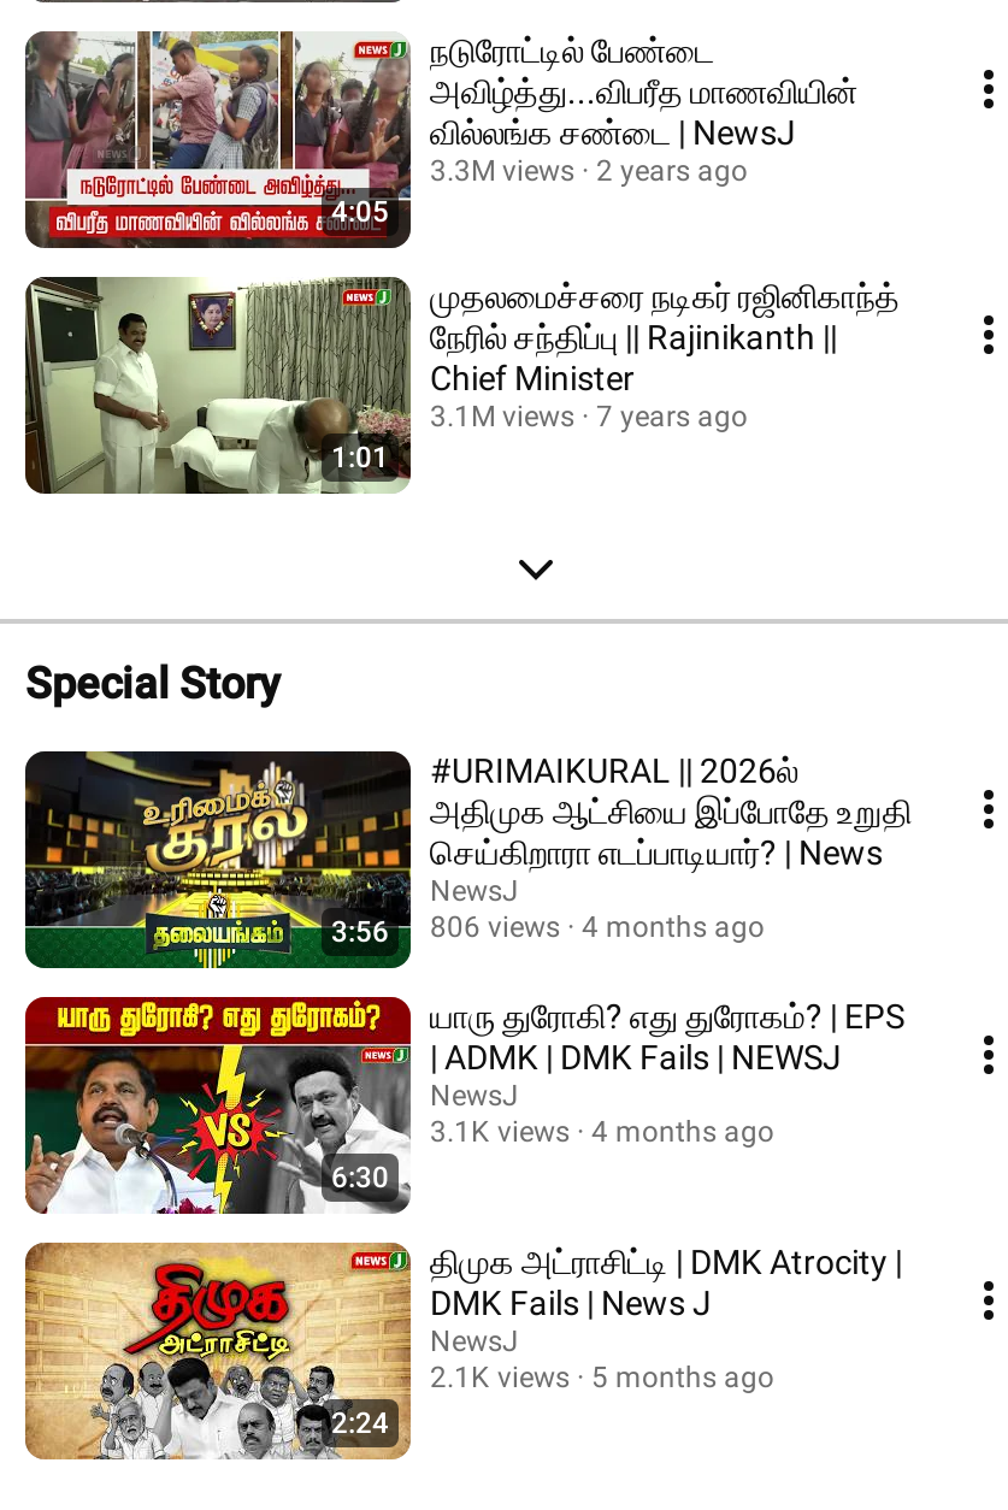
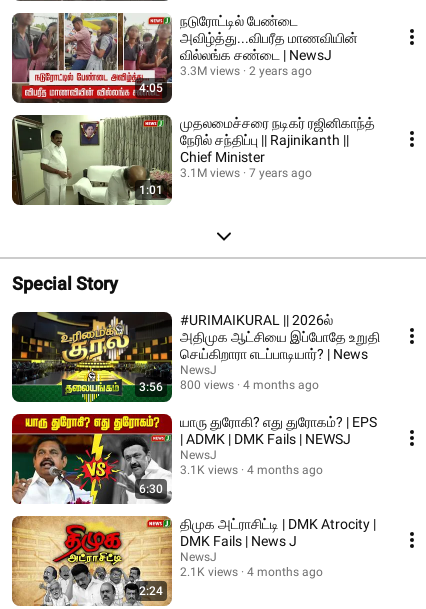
[331,910,765,949] 3:56 806 views 4 months ago -> [139,378,319,394] 3:56 800 views 4 months ago
[430,1361,774,1394] 2.1K views 5 months ago -> [180,565,323,579] 2.1K views 4 months ago

